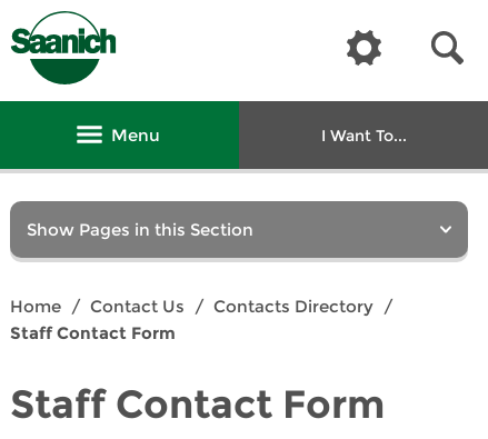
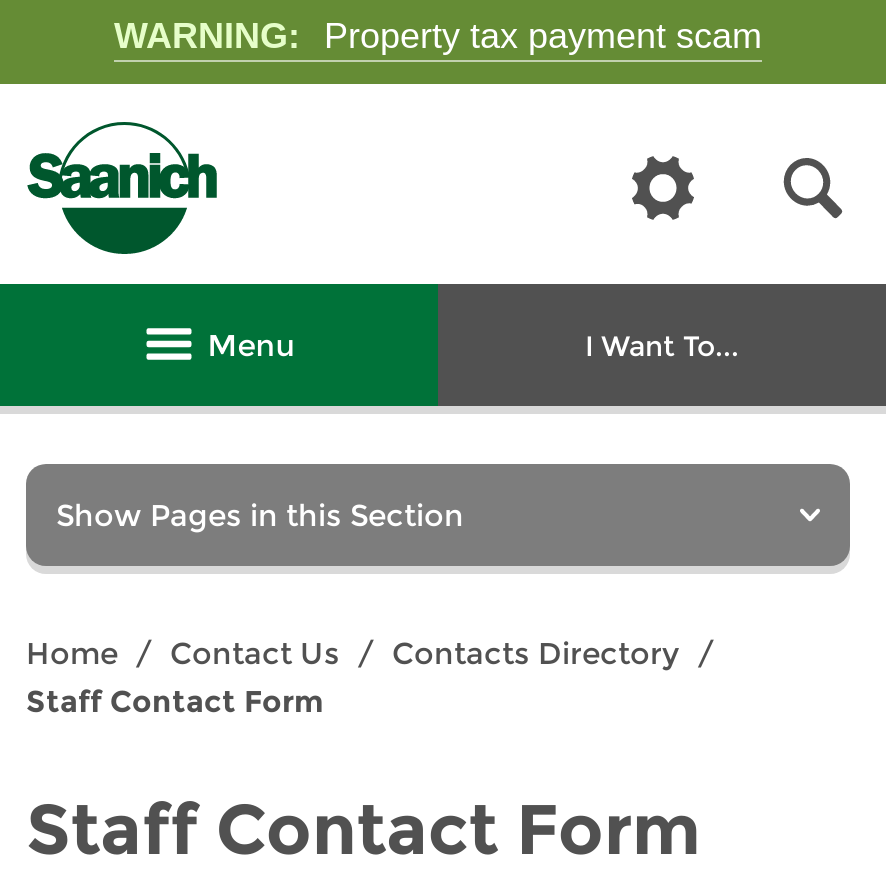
none -> [114,16,762,56] WARNING: Property tax payment scam

